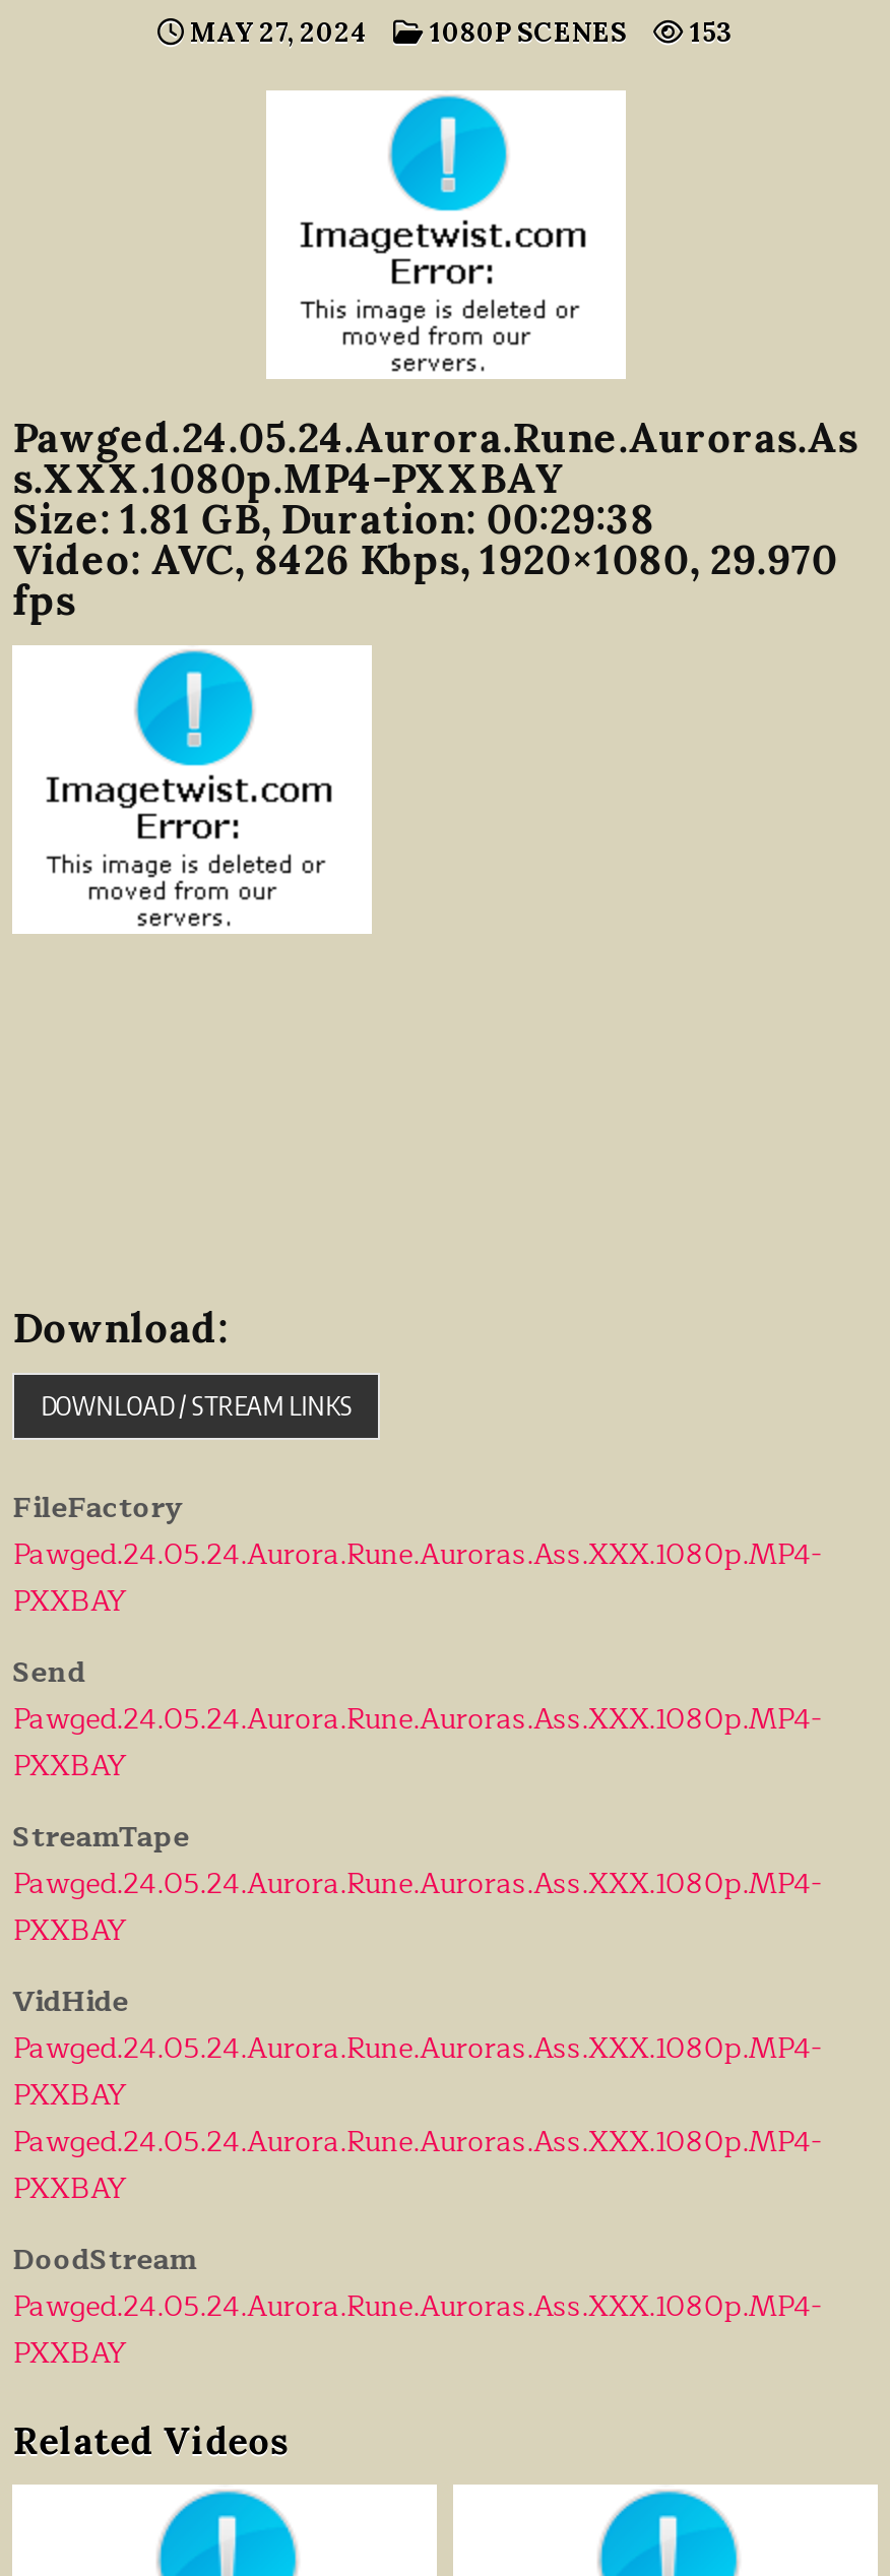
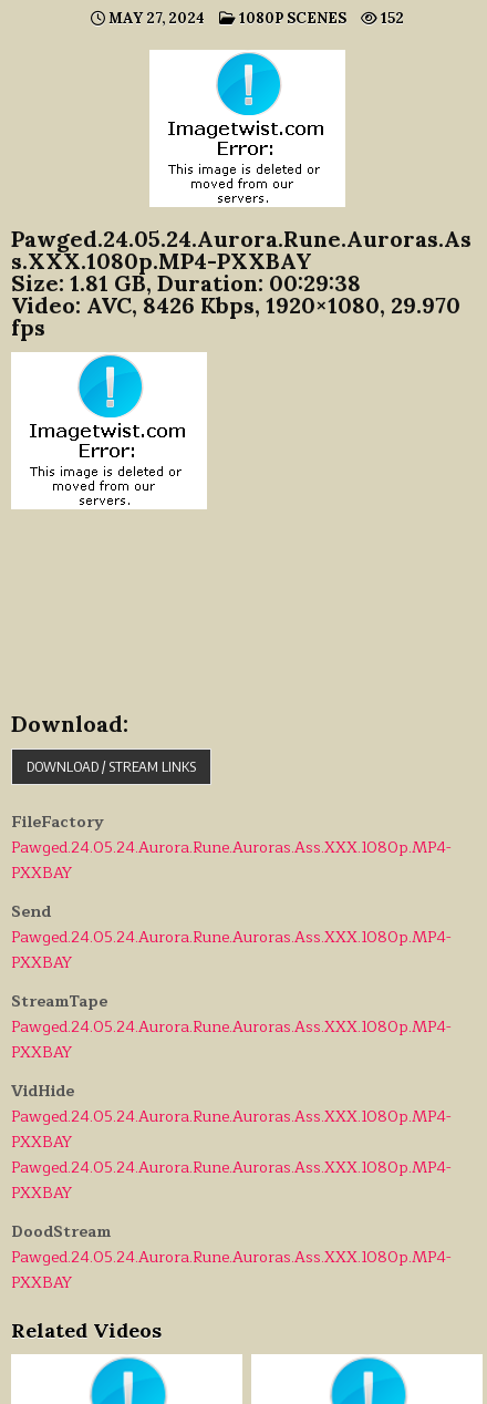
[690,15,733,50] 153 -> [380,9,403,28] 152

